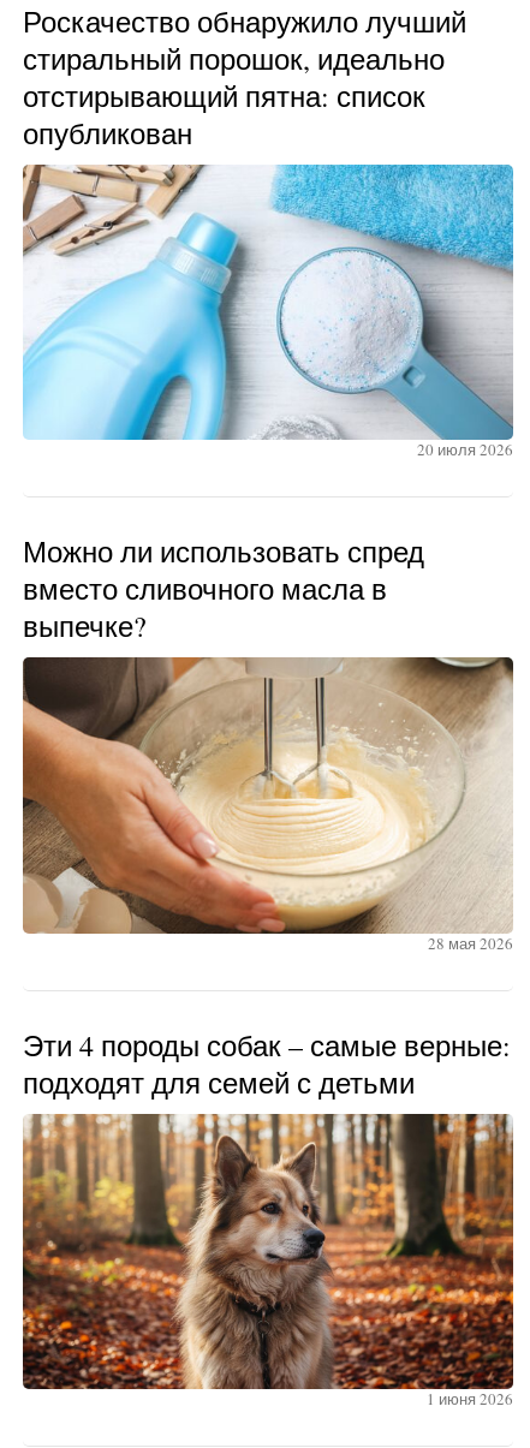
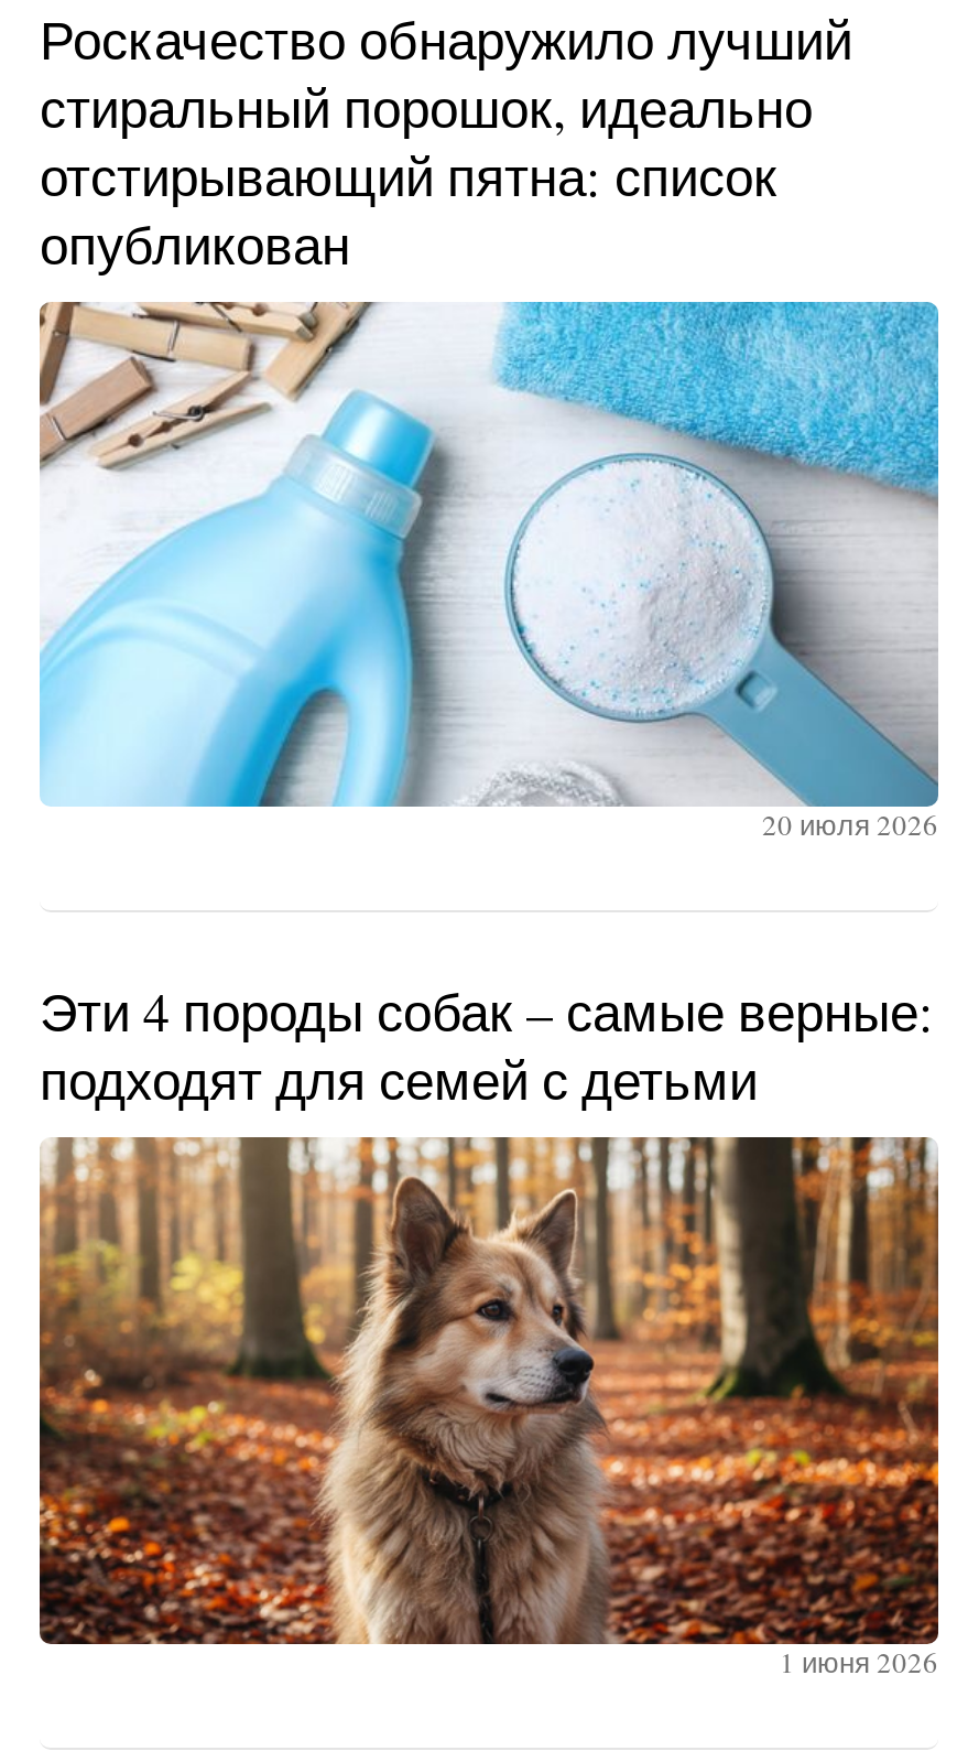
[23,532,424,645] Можно ли использовать спред | вместо сливочного масла в | выпечке? -> none
[22,656,513,954] [image] | 28 мая 2026 -> none

